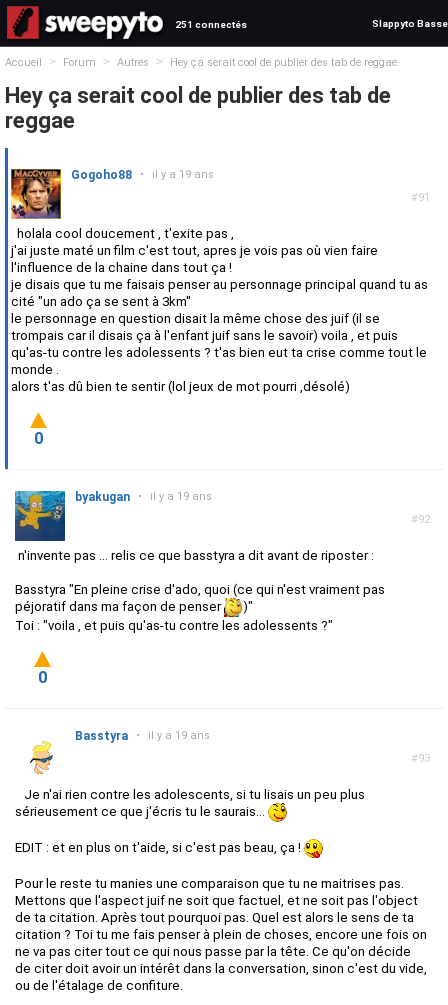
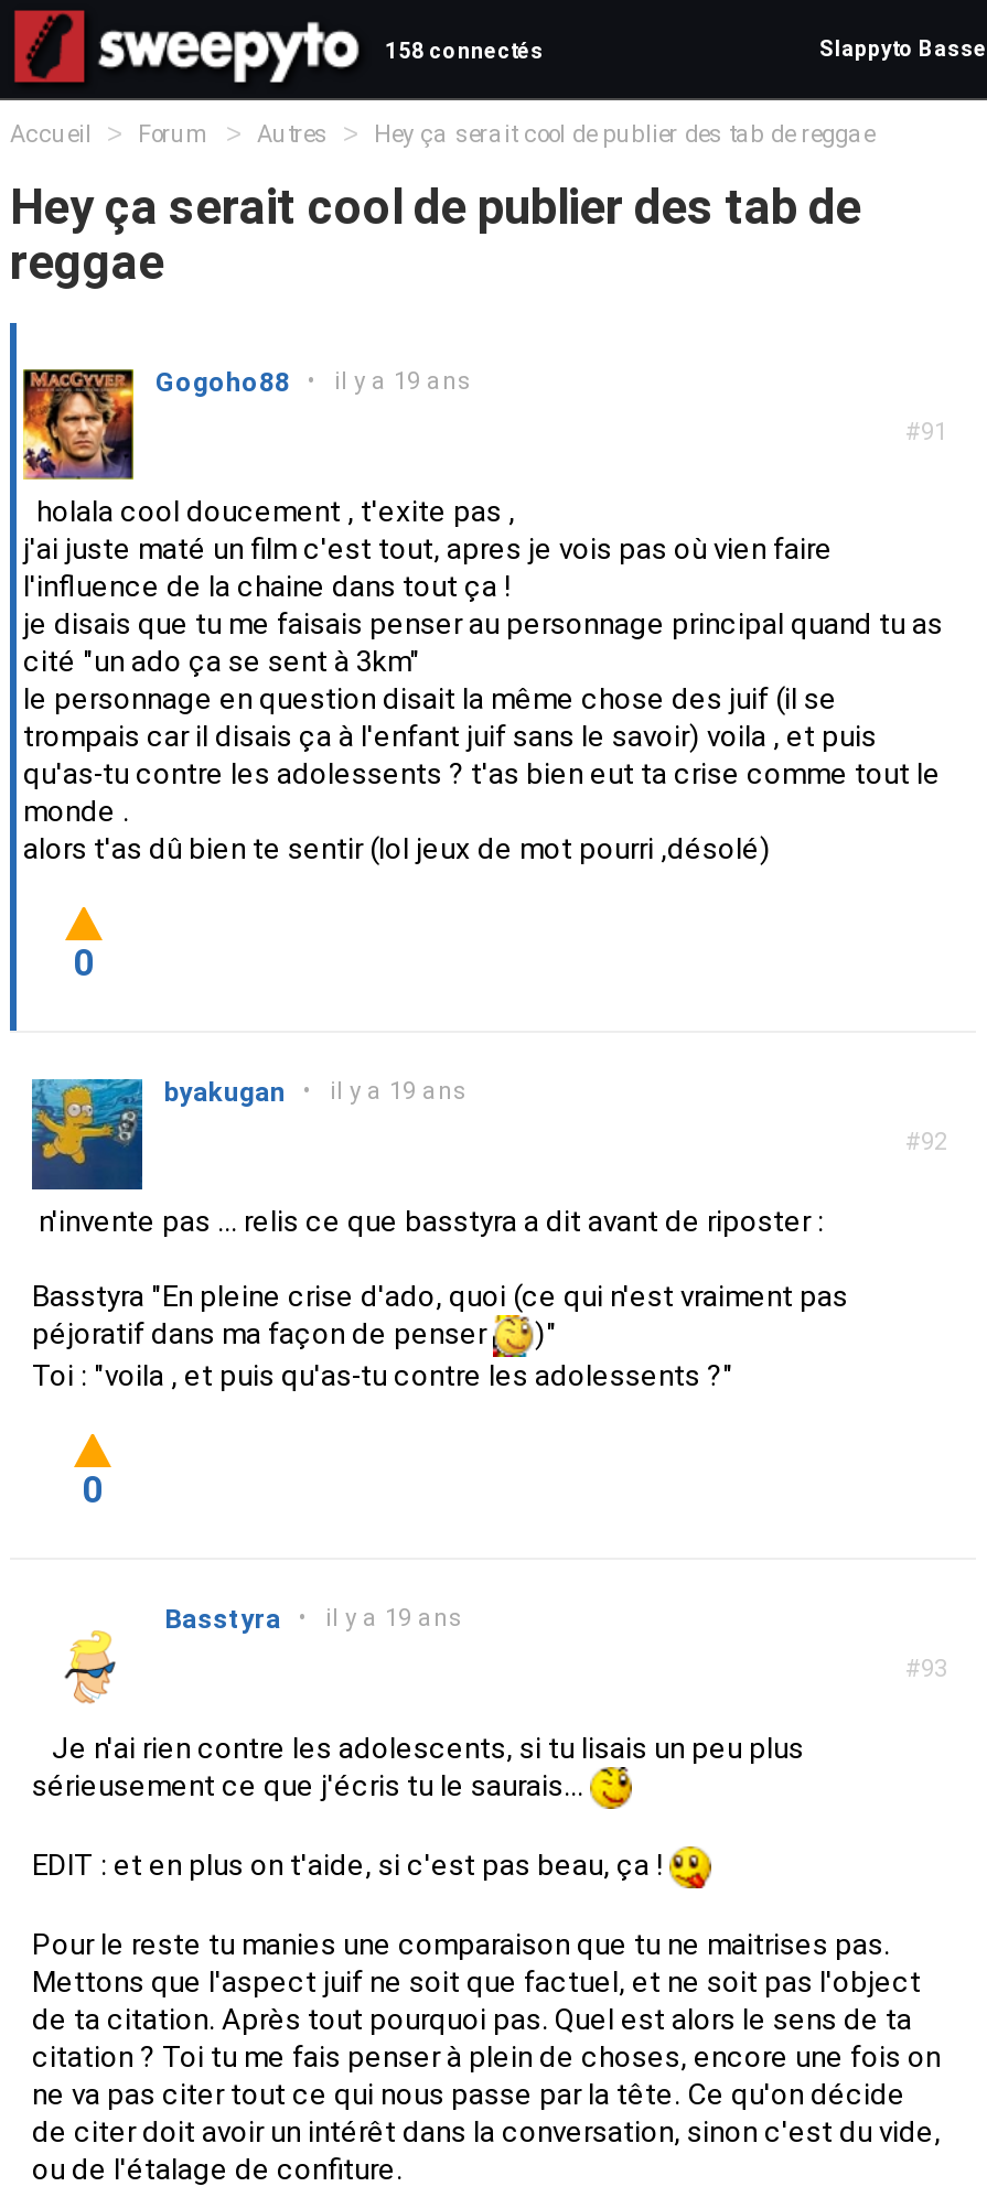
[175,19,247,30] 251 connectés -> [385,39,544,63] 158 connectés

